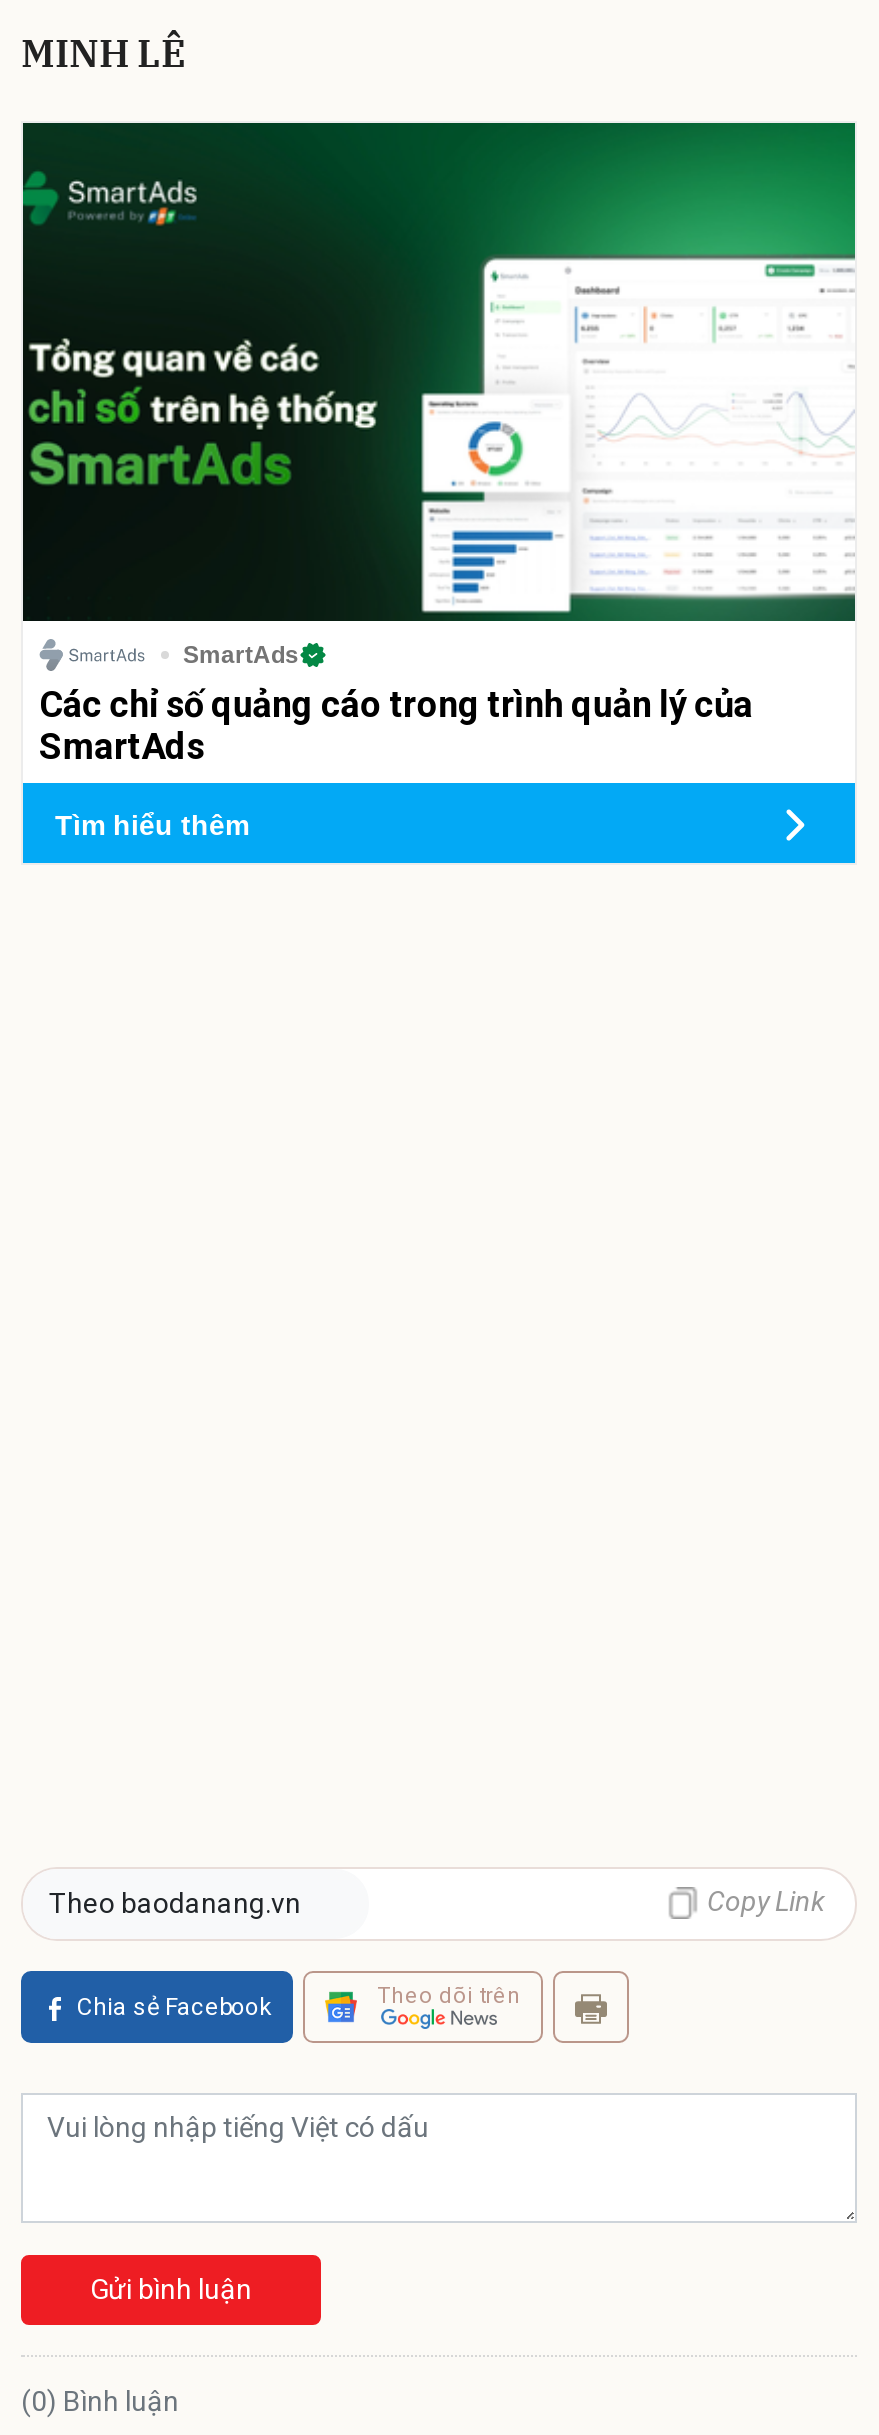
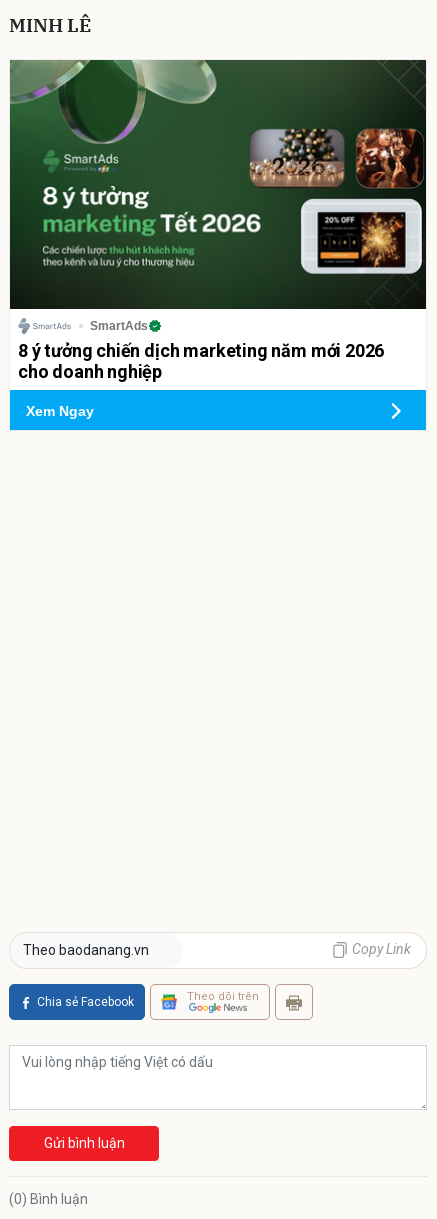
[23,121,857,767] [image] | Các chỉ số quảng cáo trong trình quản lý của | SmartAds -> [9,59,427,382] [image] | 8 ý tưởng chiến dịch marketing năm mới 2026 | cho doanh nghiệp
[55,808,249,840] Tìm hiểu thêm -> [26,403,94,419] Xem Ngay

